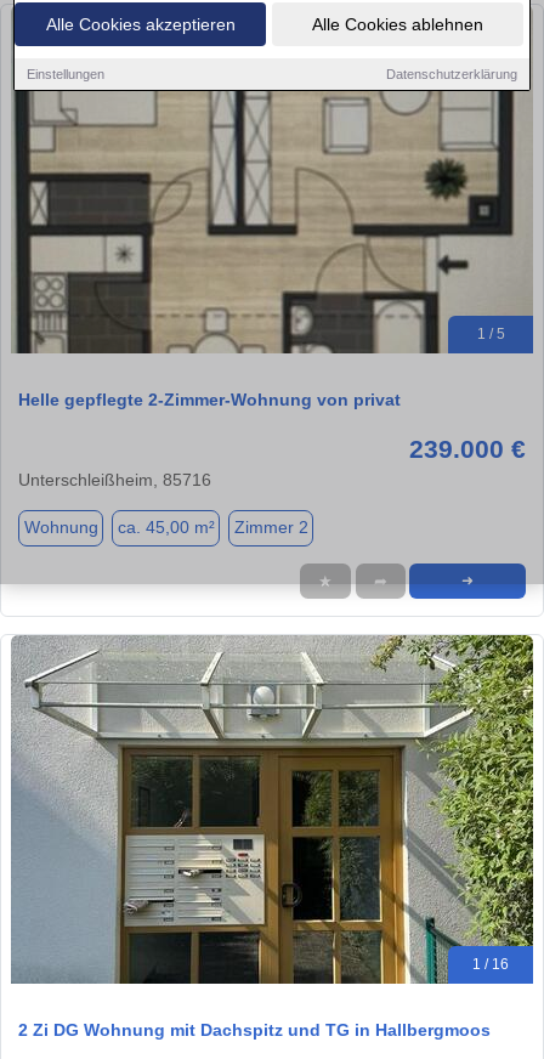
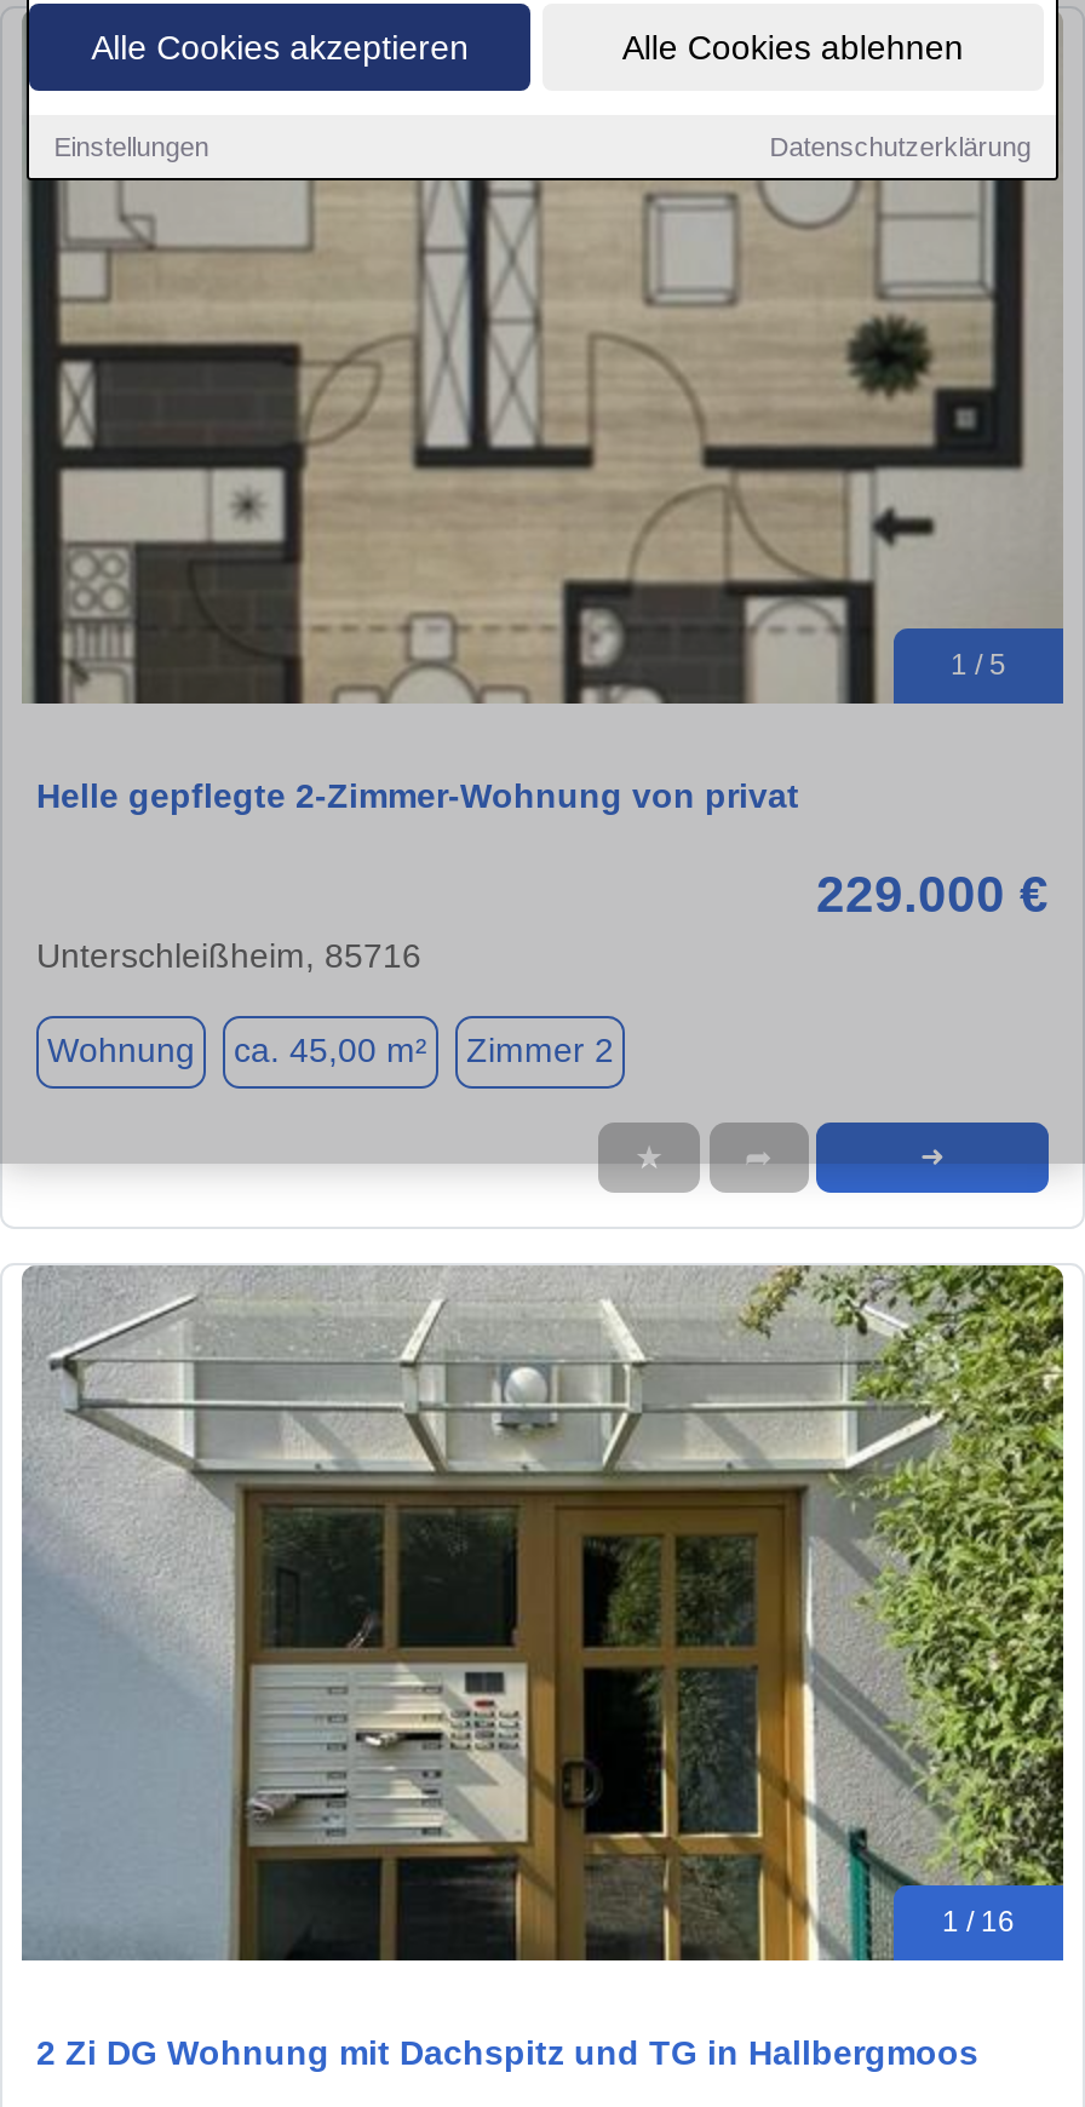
[409,435,526,463] 239.000 € -> [816,866,1049,922] 229.000 €

